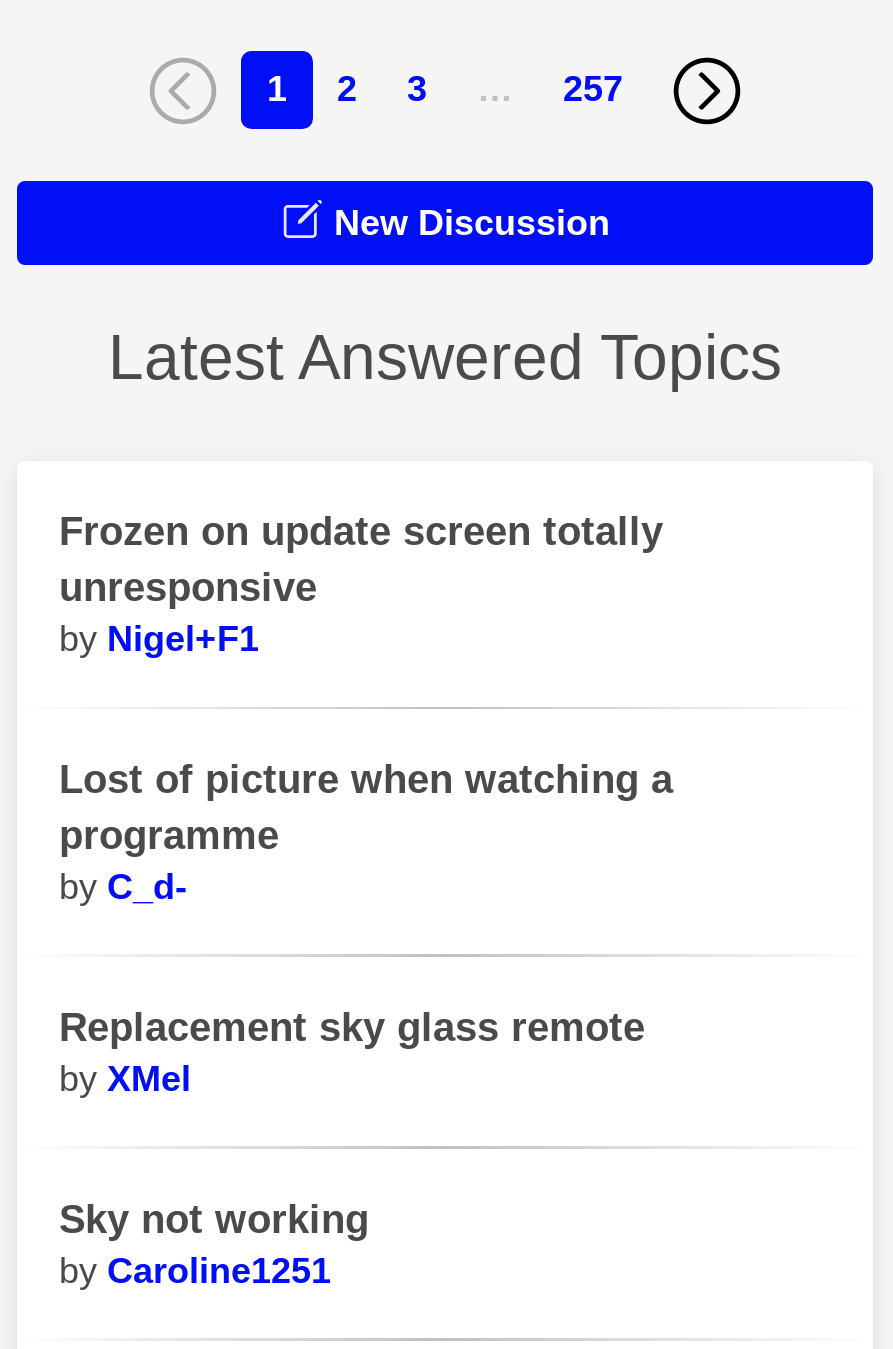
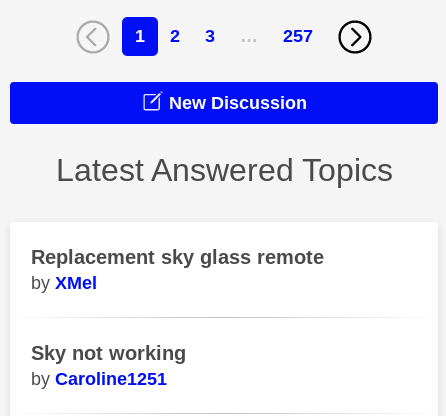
[59,508,673,906] Frozen on update screen totally | unresponsive | Nigel+F1 | Lost of picture when watching a | programme | C_d- -> none

